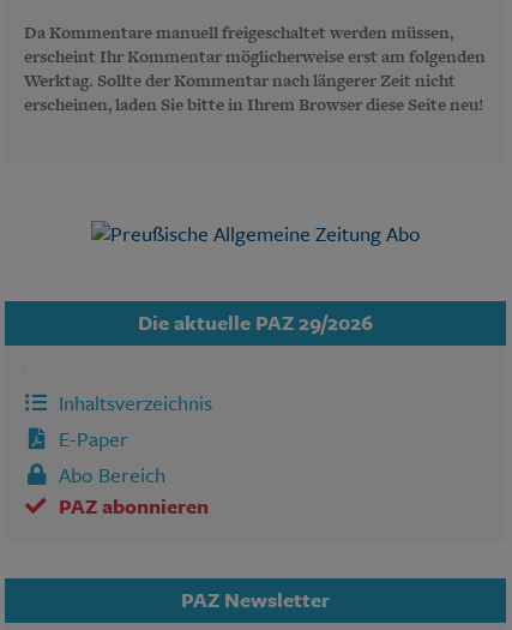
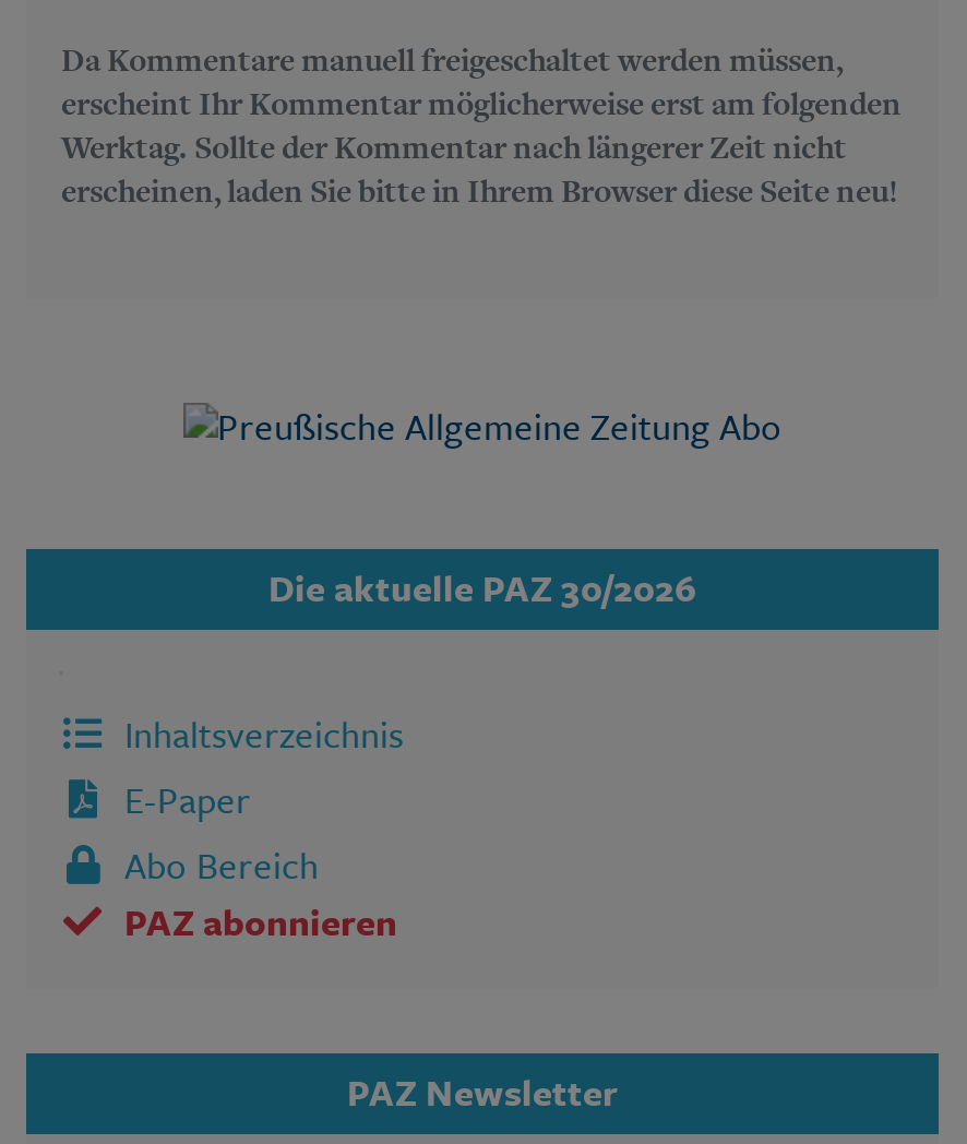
[138,307,373,337] Die aktuelle PAZ 29/2026 -> [268,560,696,615] Die aktuelle PAZ 30/2026

